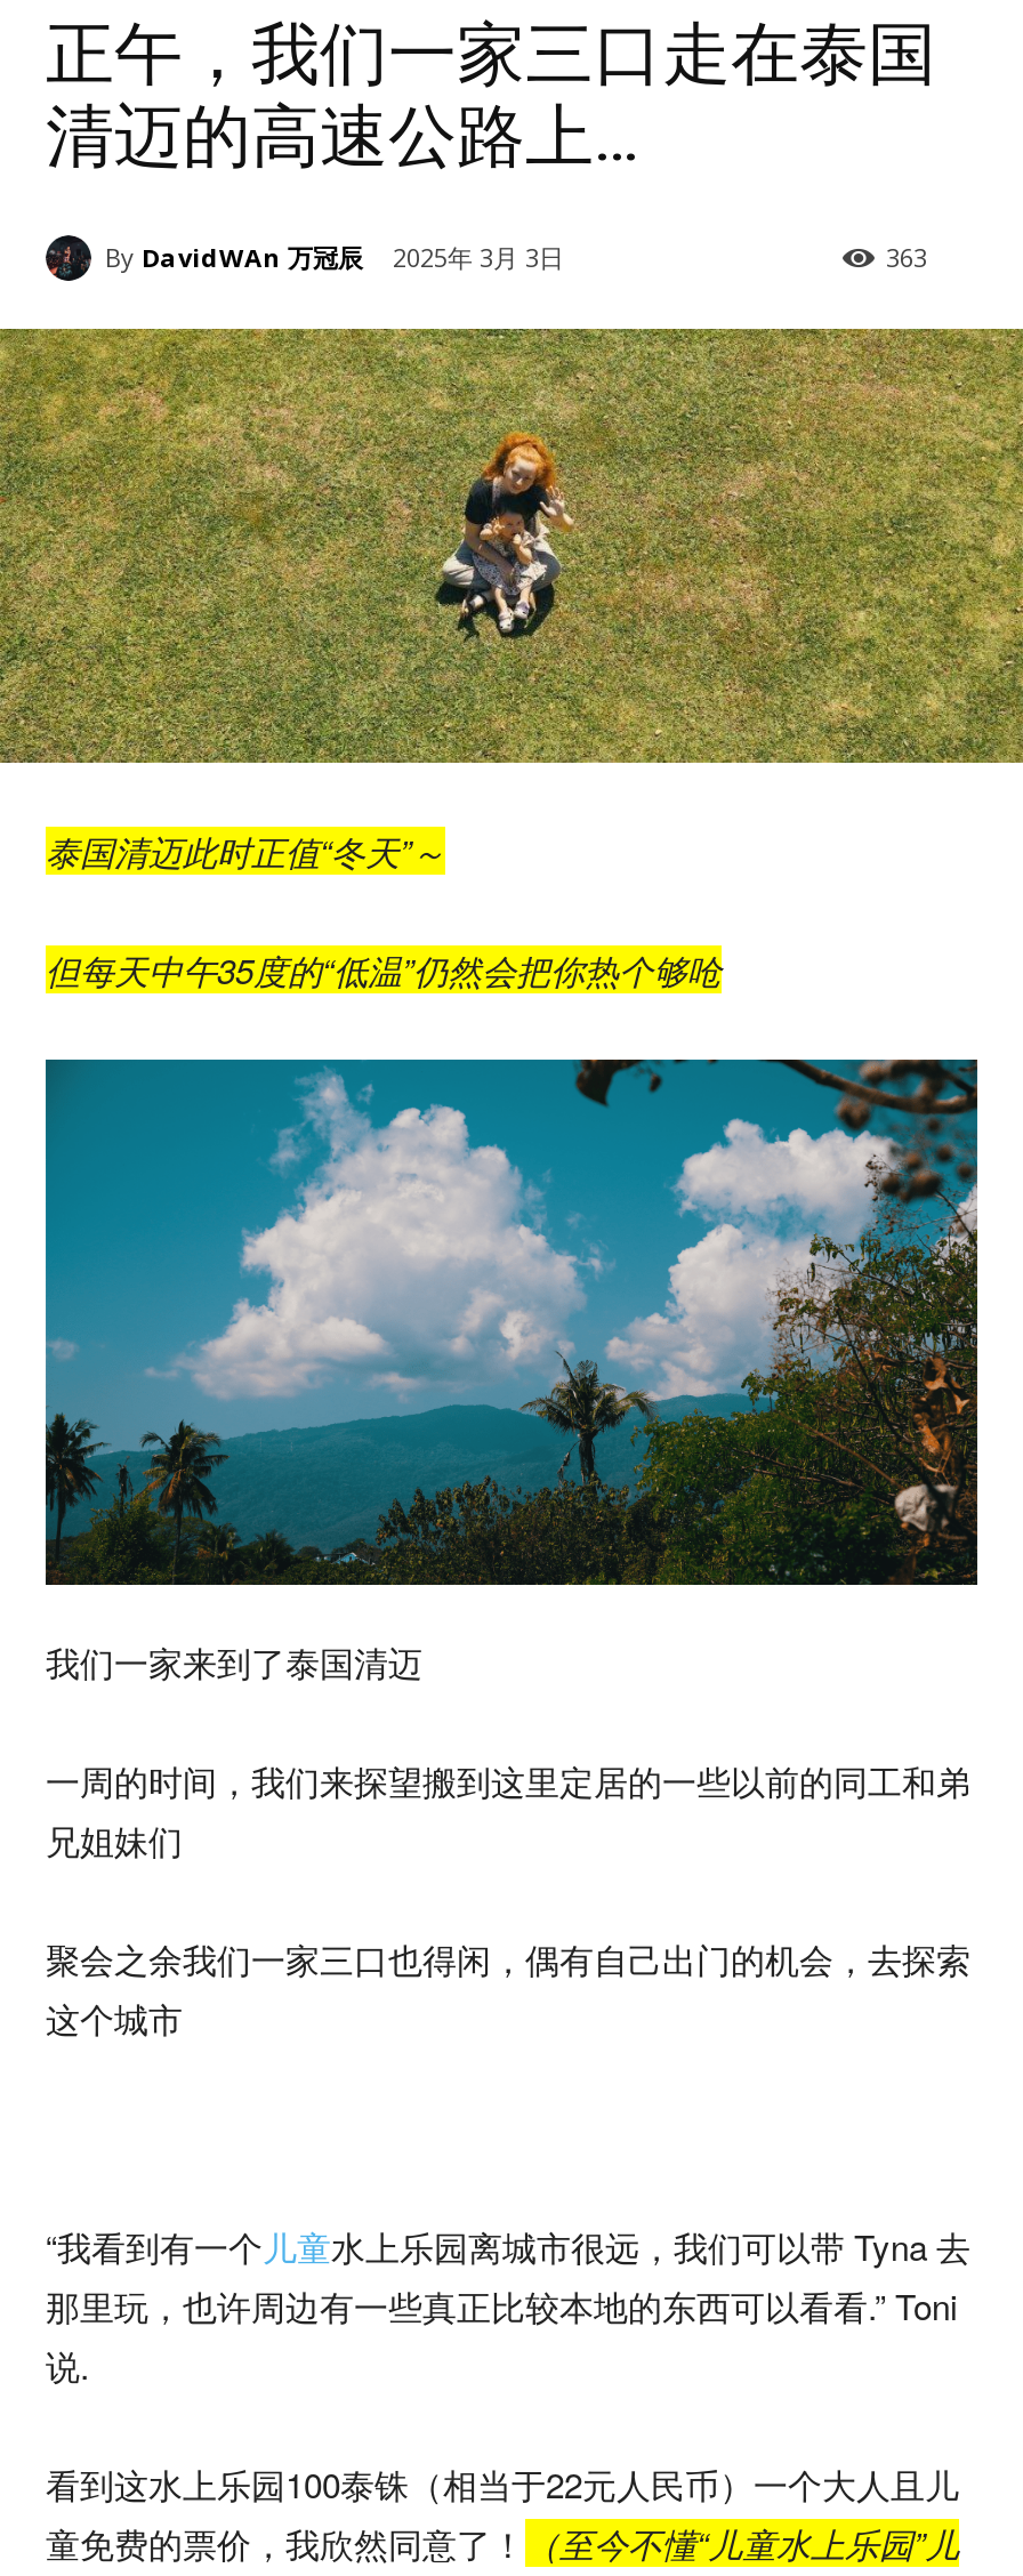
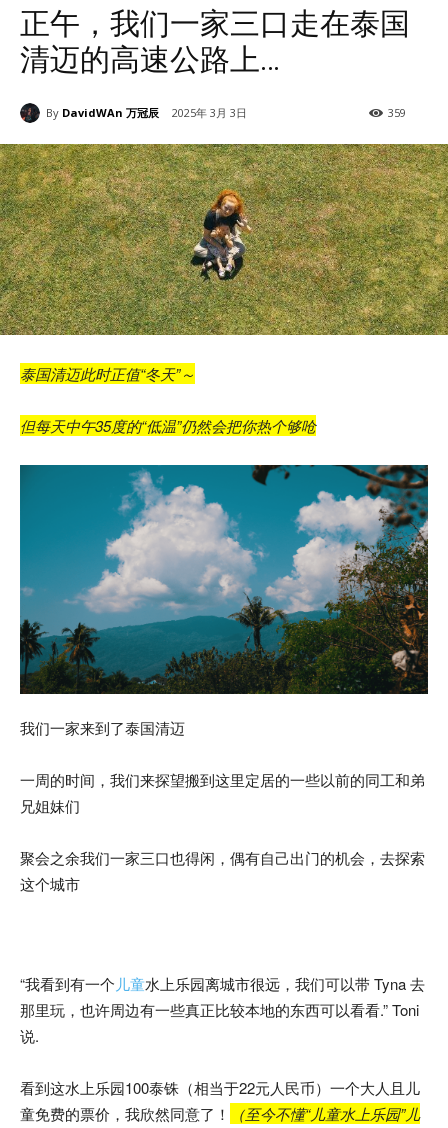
[886,240,927,274] 363 -> [388,105,406,120] 359

